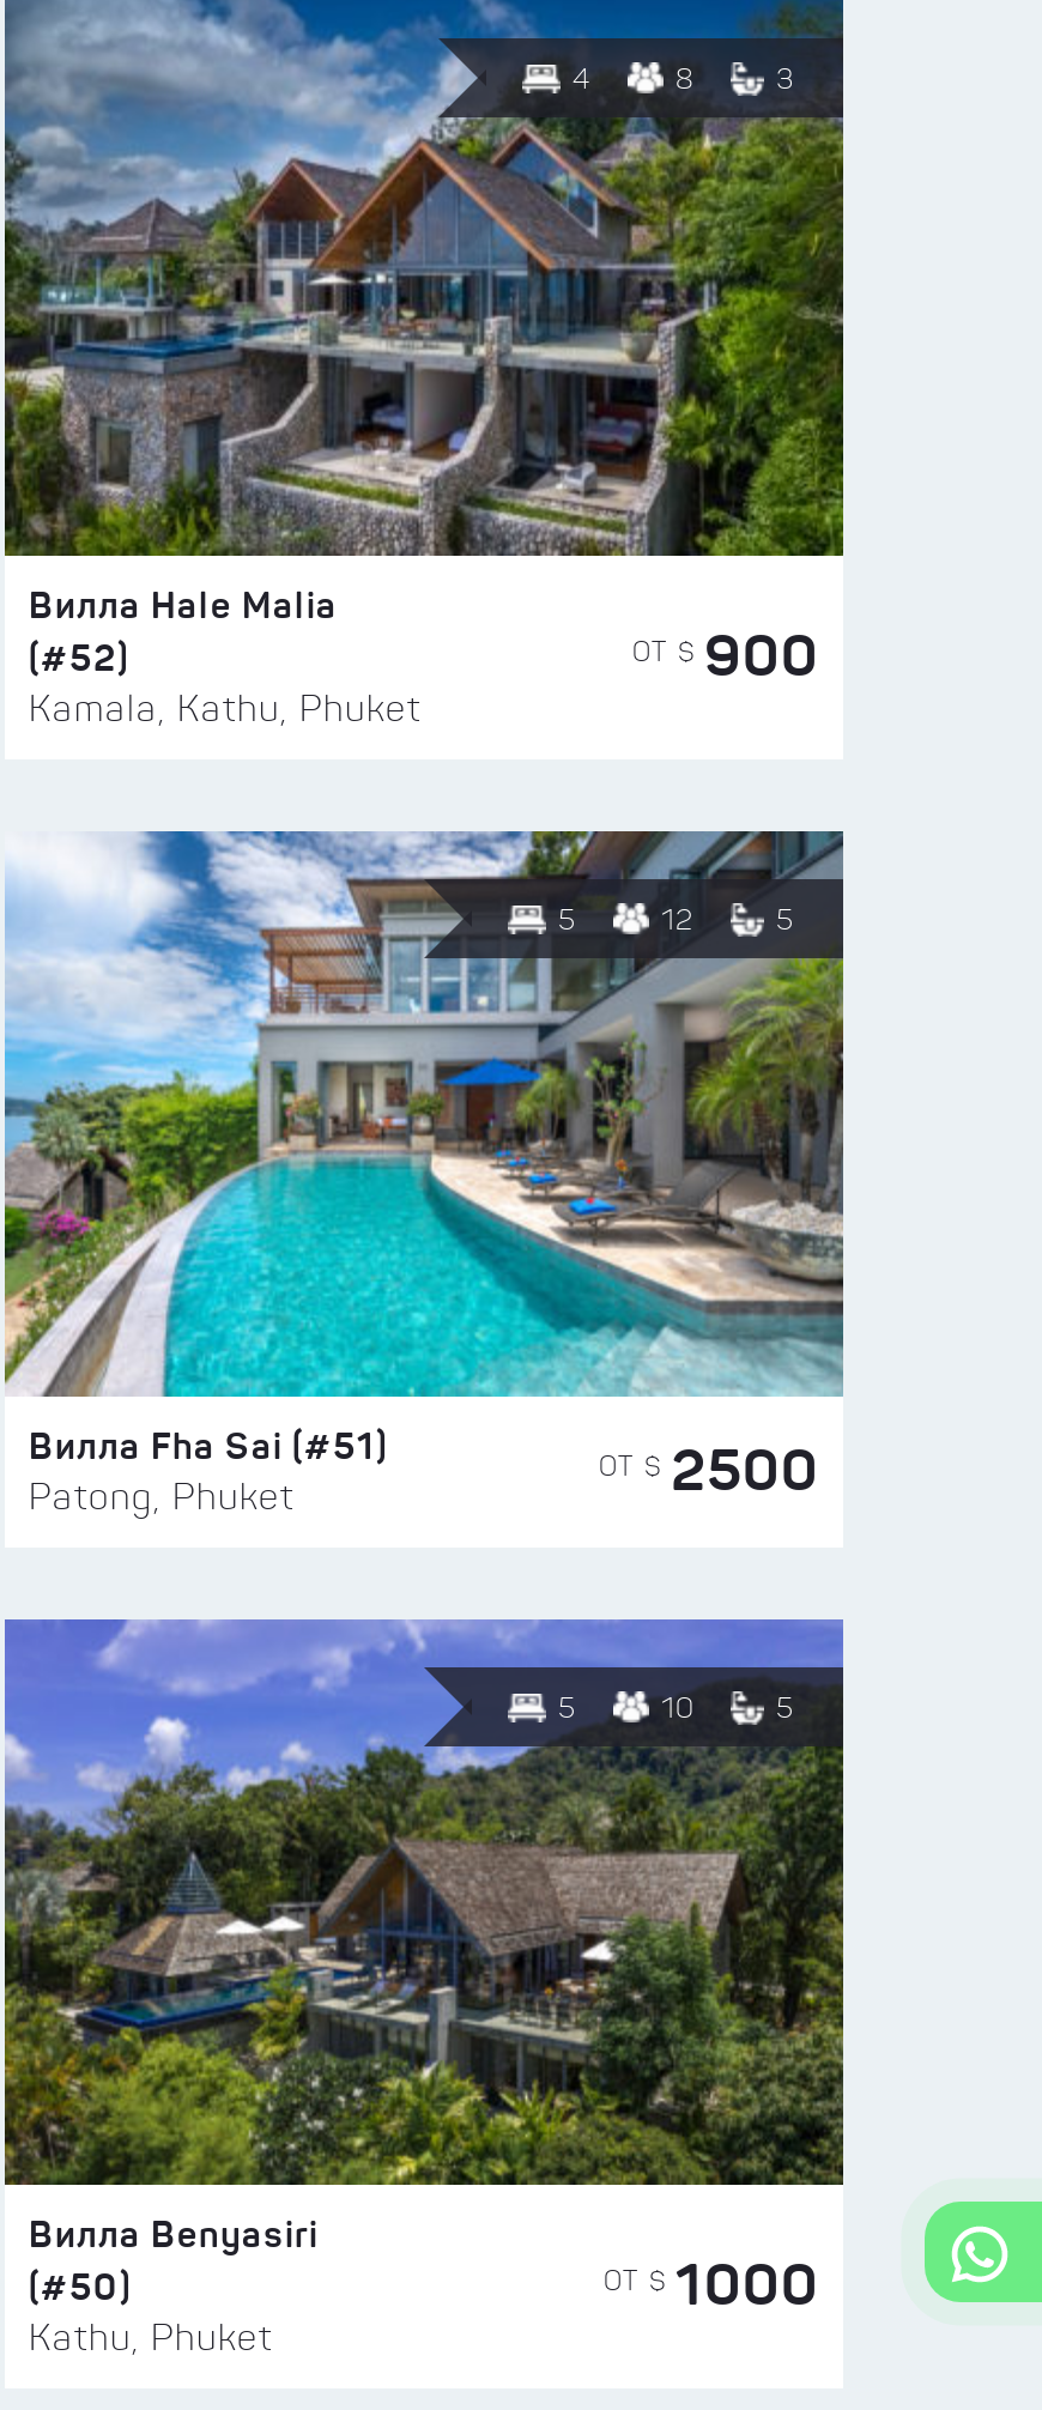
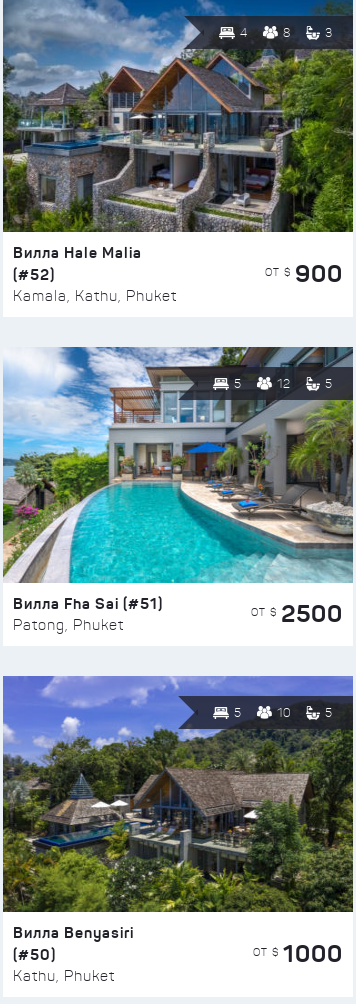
[922,2199,1035,2305] [image] -> none

